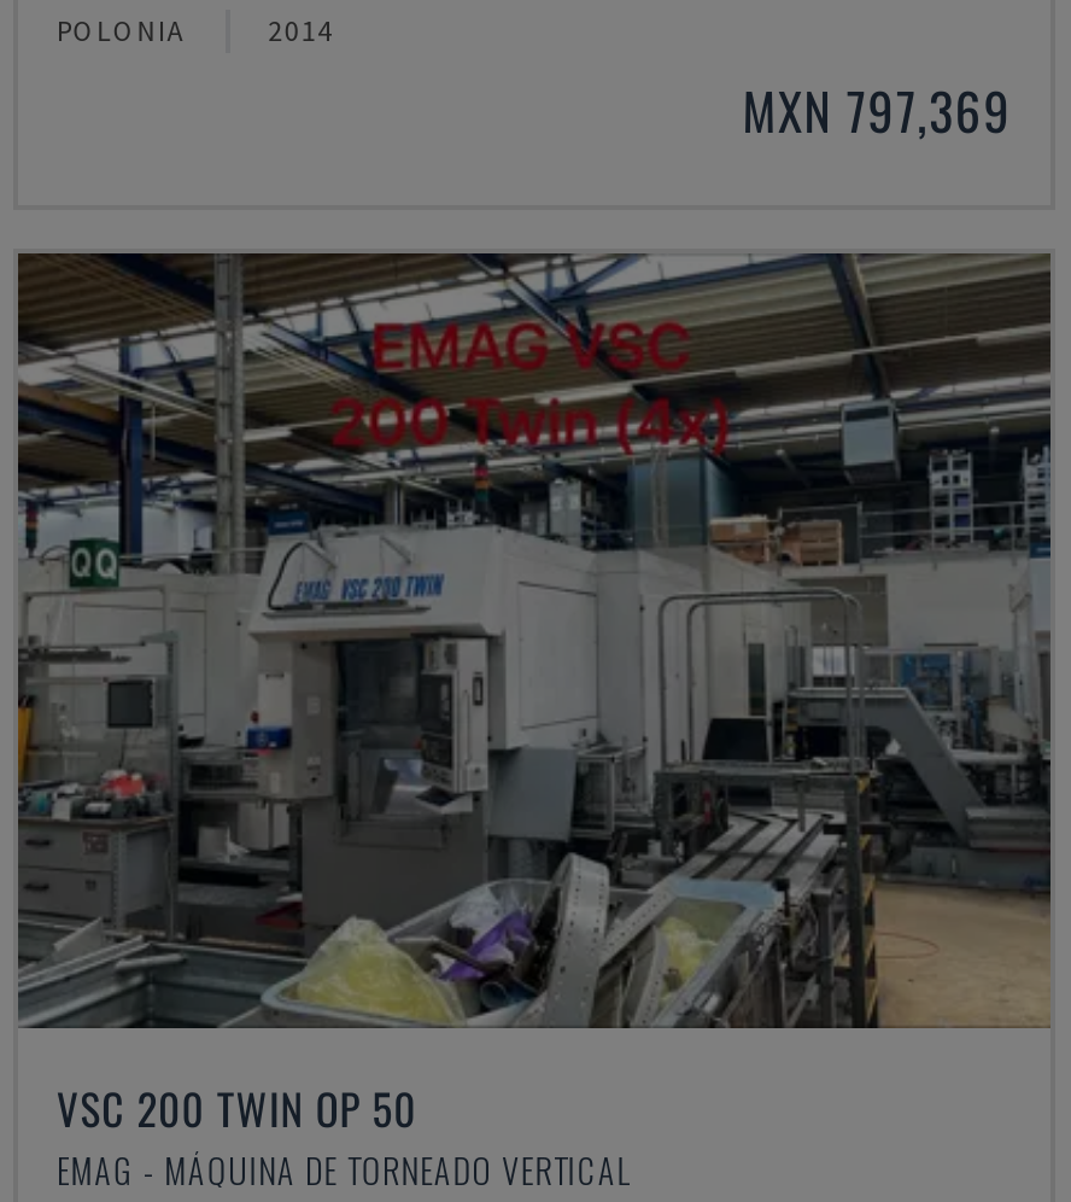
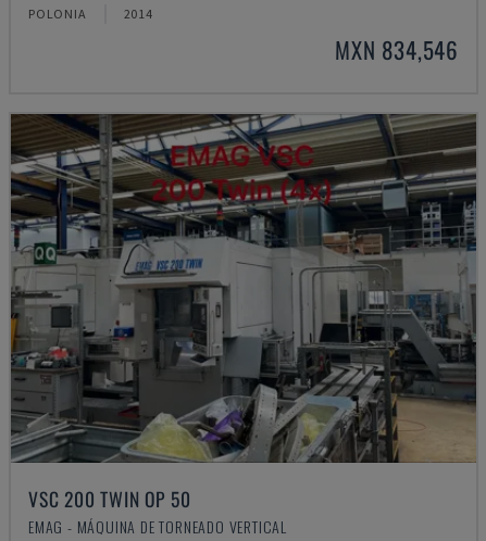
[742,72,1012,147] MXN 797,369 -> [335,33,459,66] MXN 834,546

